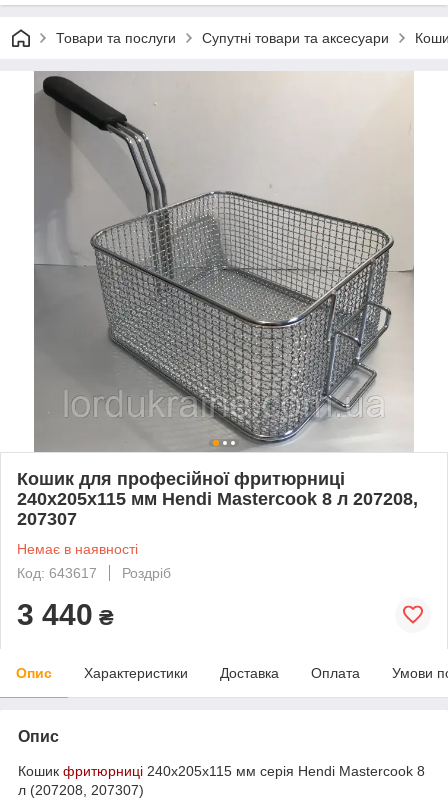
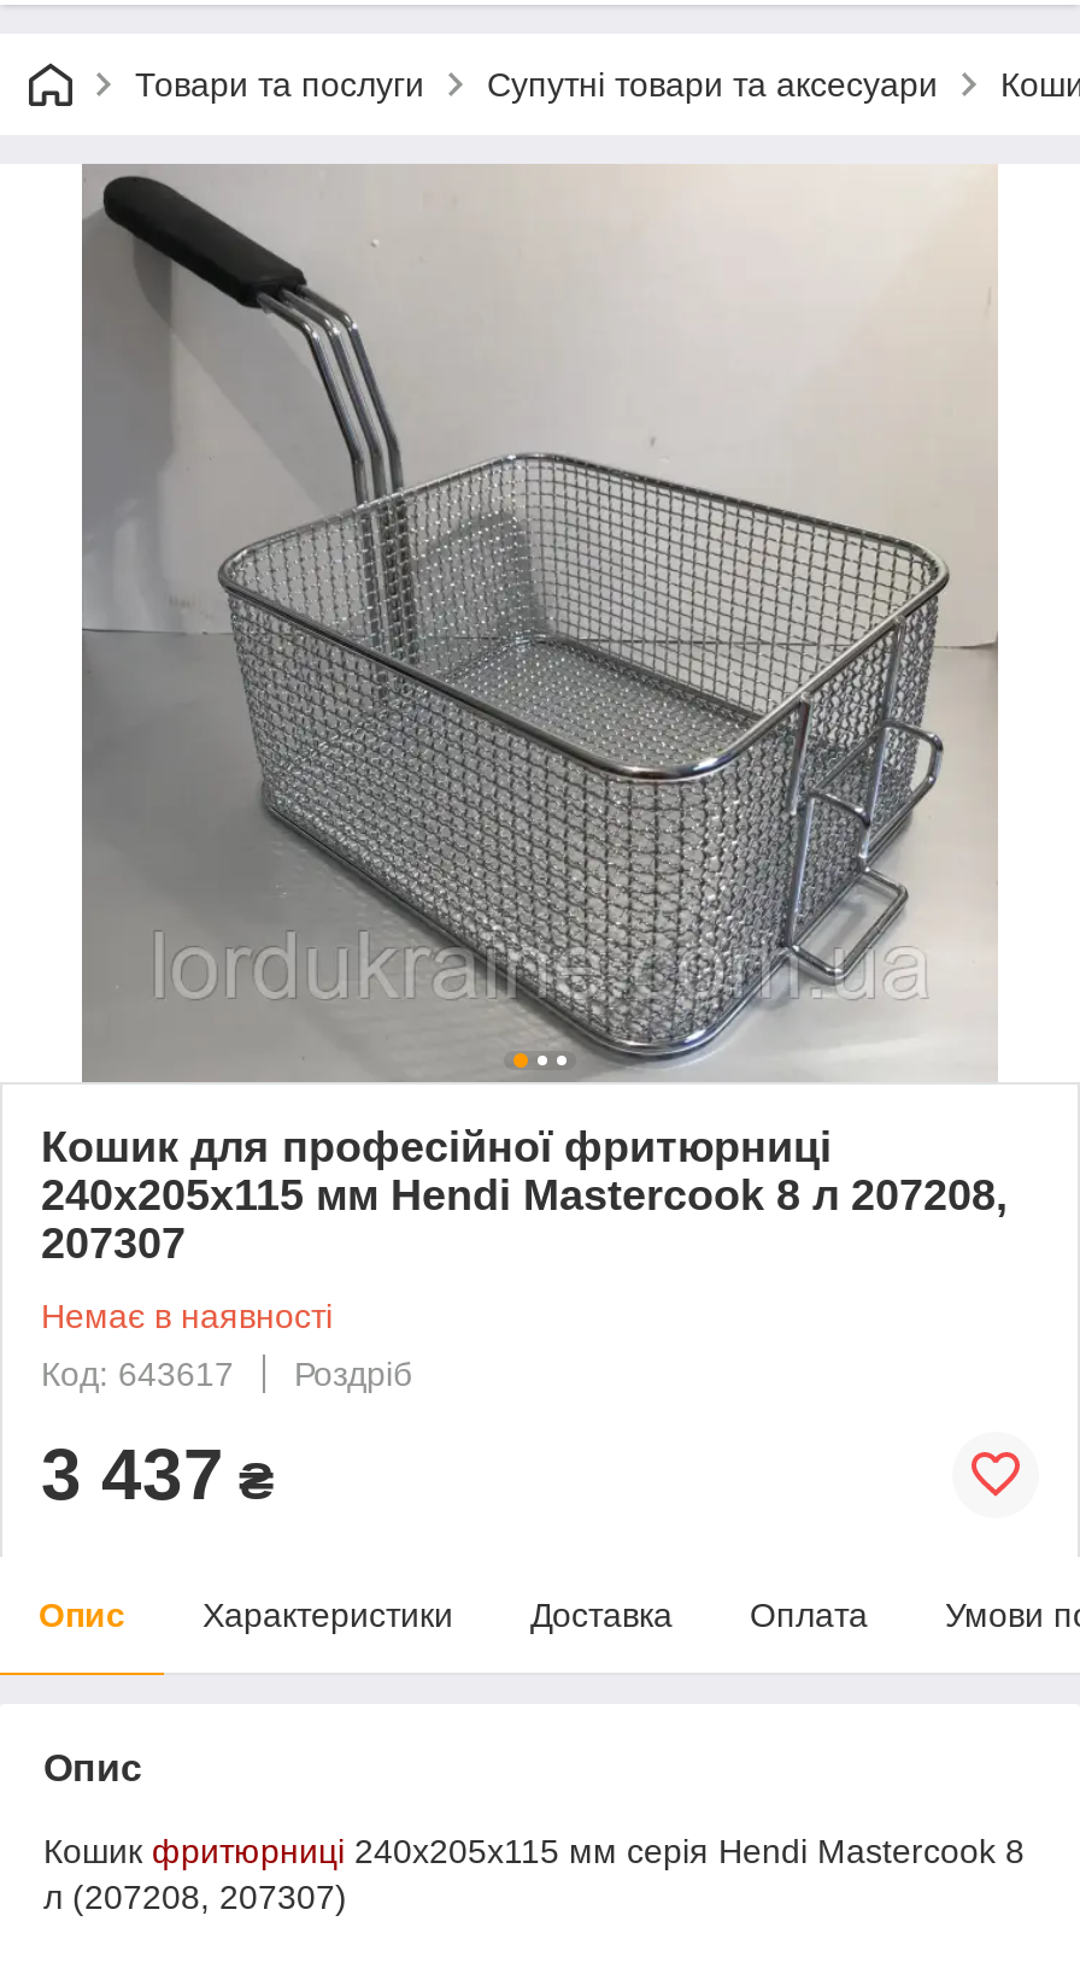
[17,598,114,631] 3 440 ₴ -> [41,1434,275,1513] 3 437 ₴

